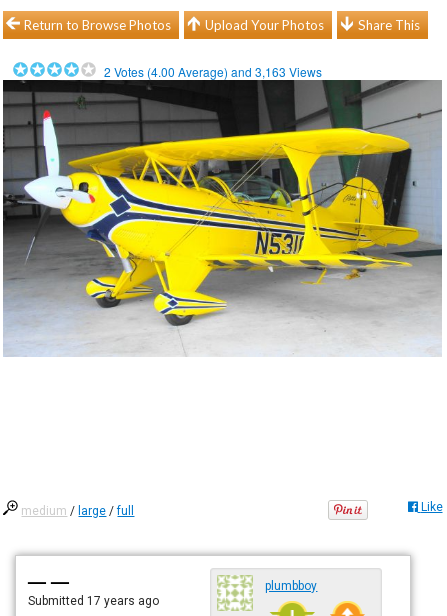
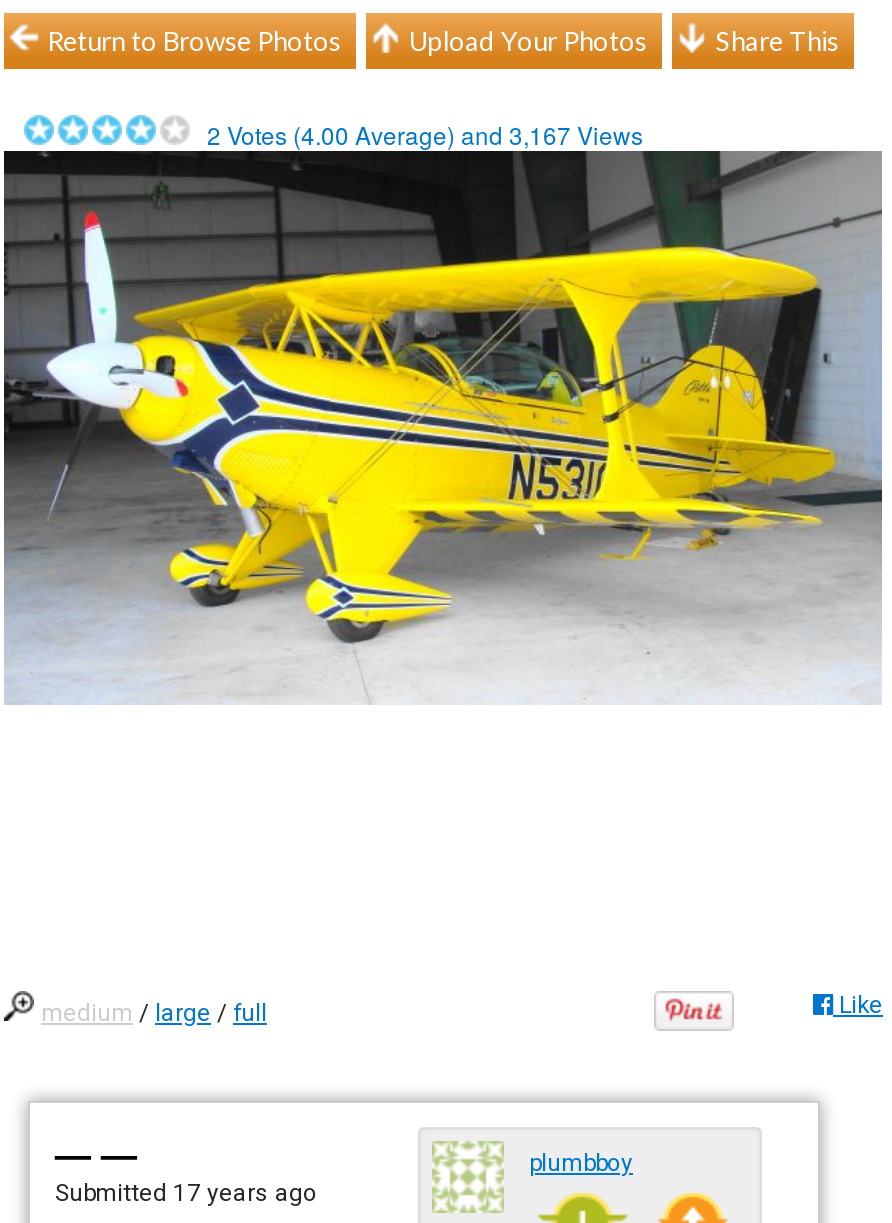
[104,63,328,80] 2 Votes (4.00 Average) and 3,163 Views -> [207,117,655,151] 2 Votes (4.00 Average) and 3,167 Views

